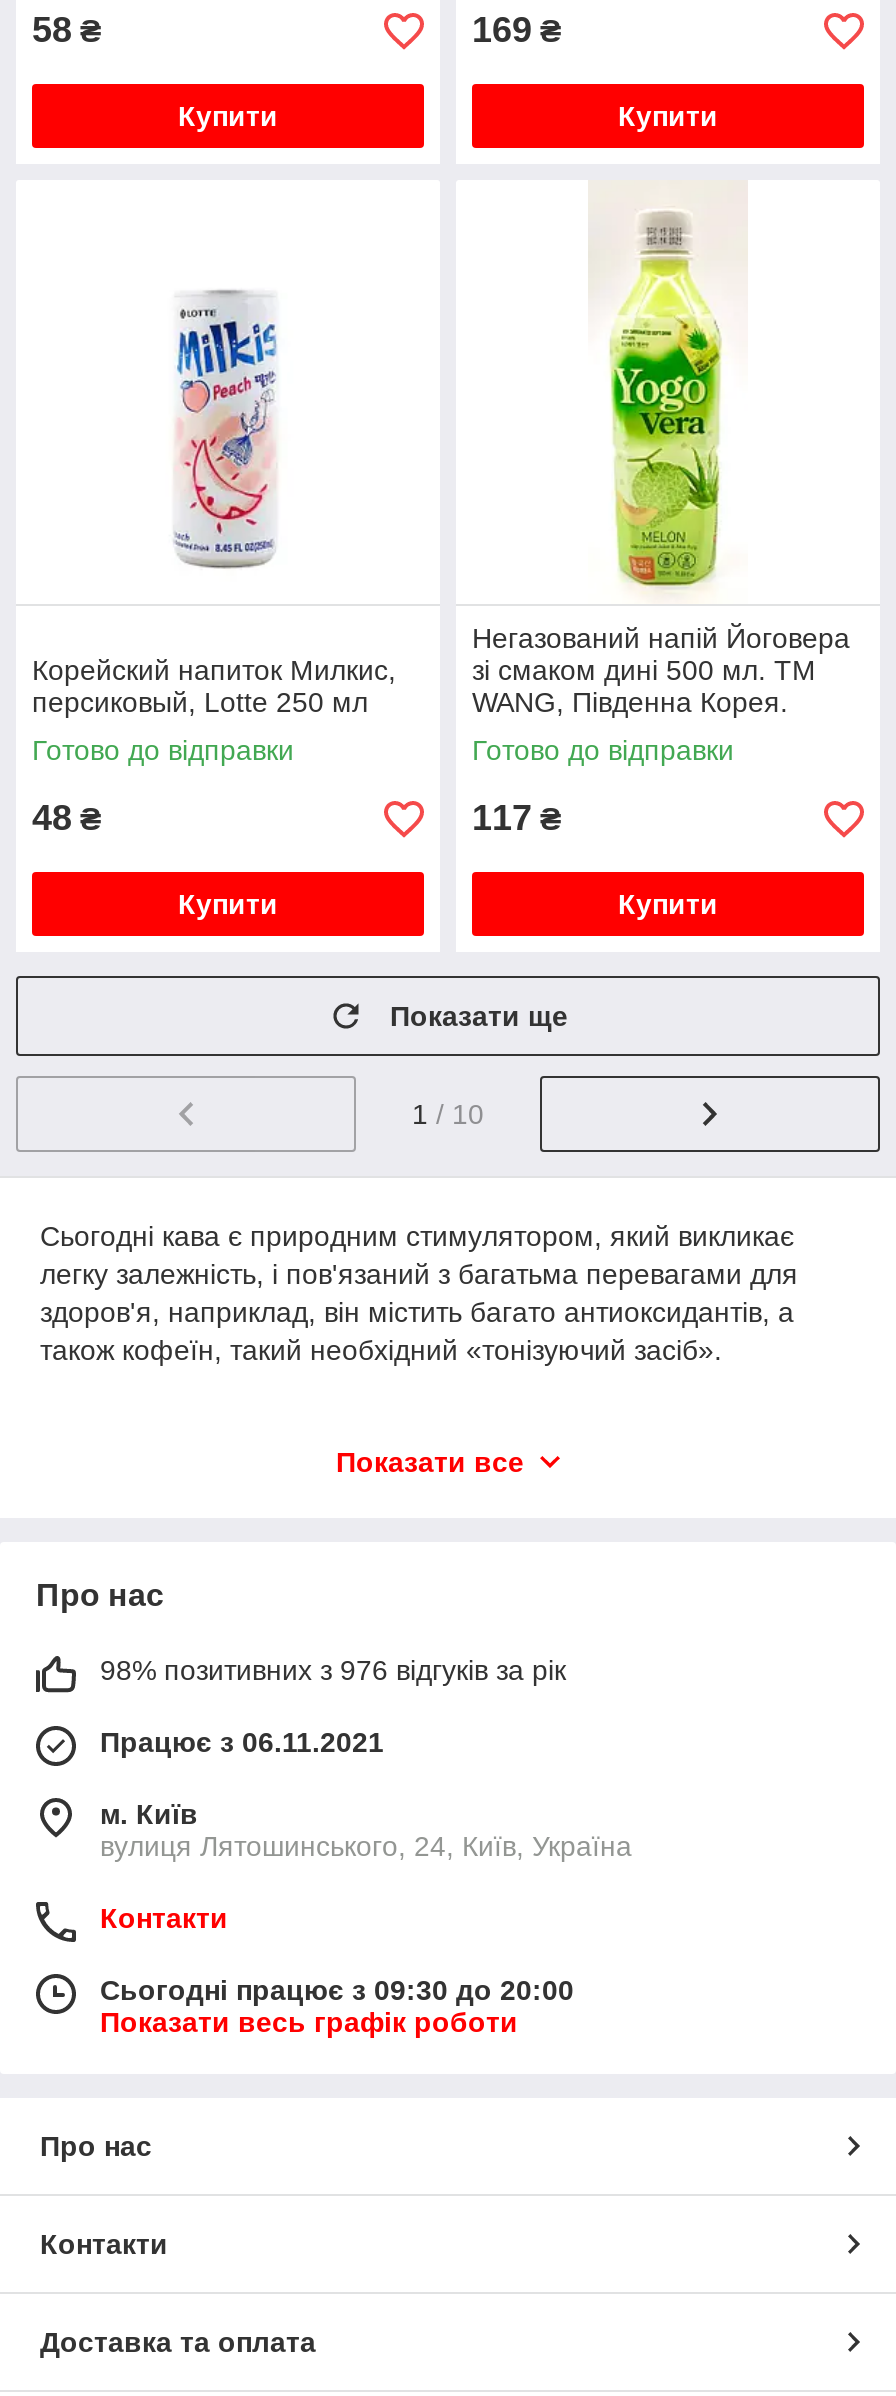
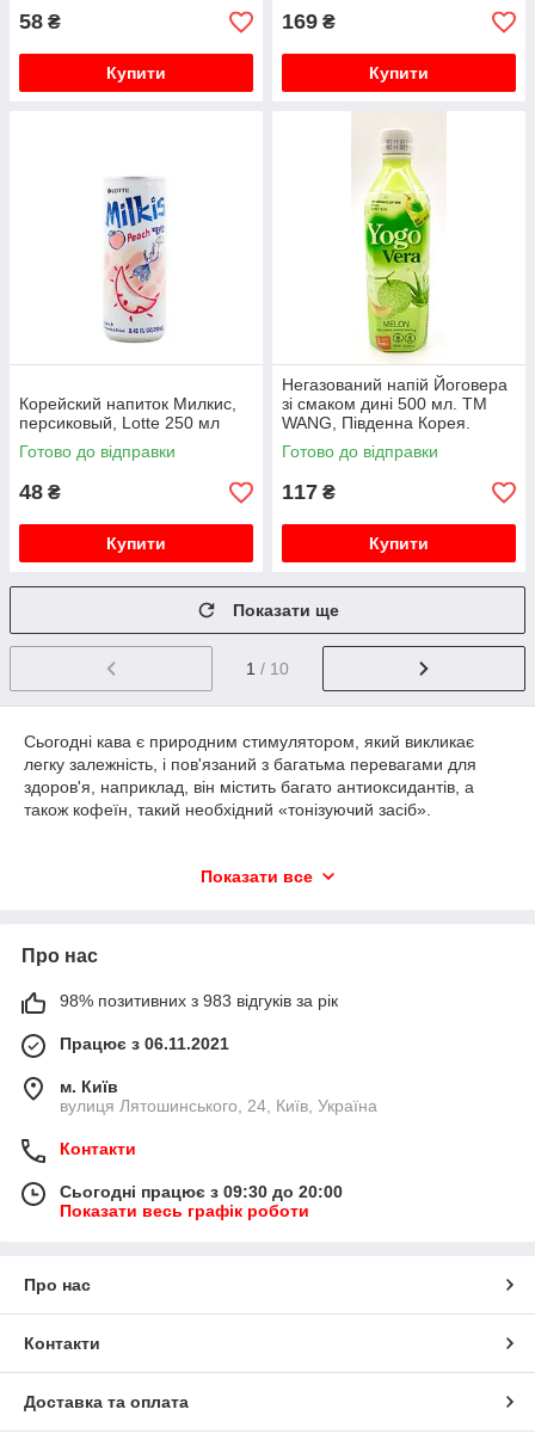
[100,1654,566,1686] 98% позитивних з 976 відгуків за рік -> [60,991,338,1010] 98% позитивних з 983 відгуків за рік

